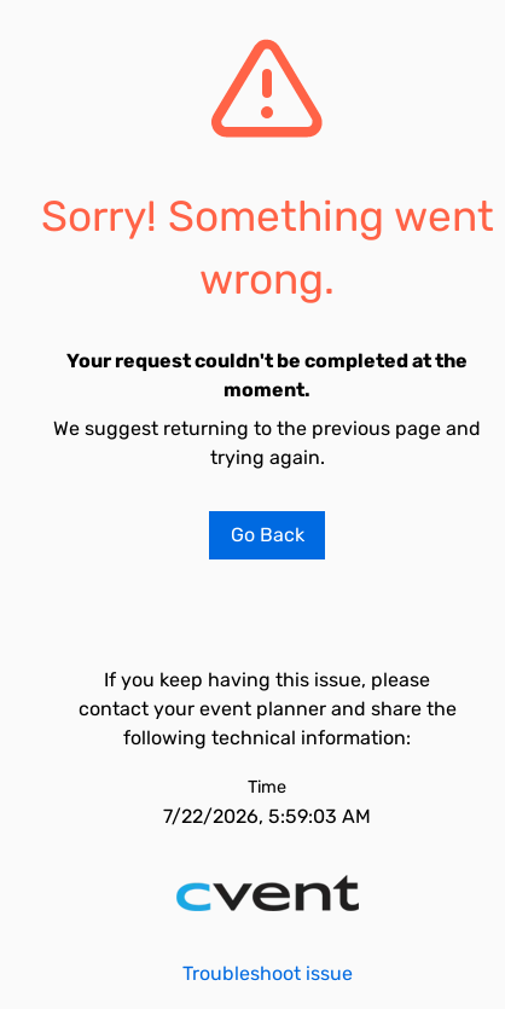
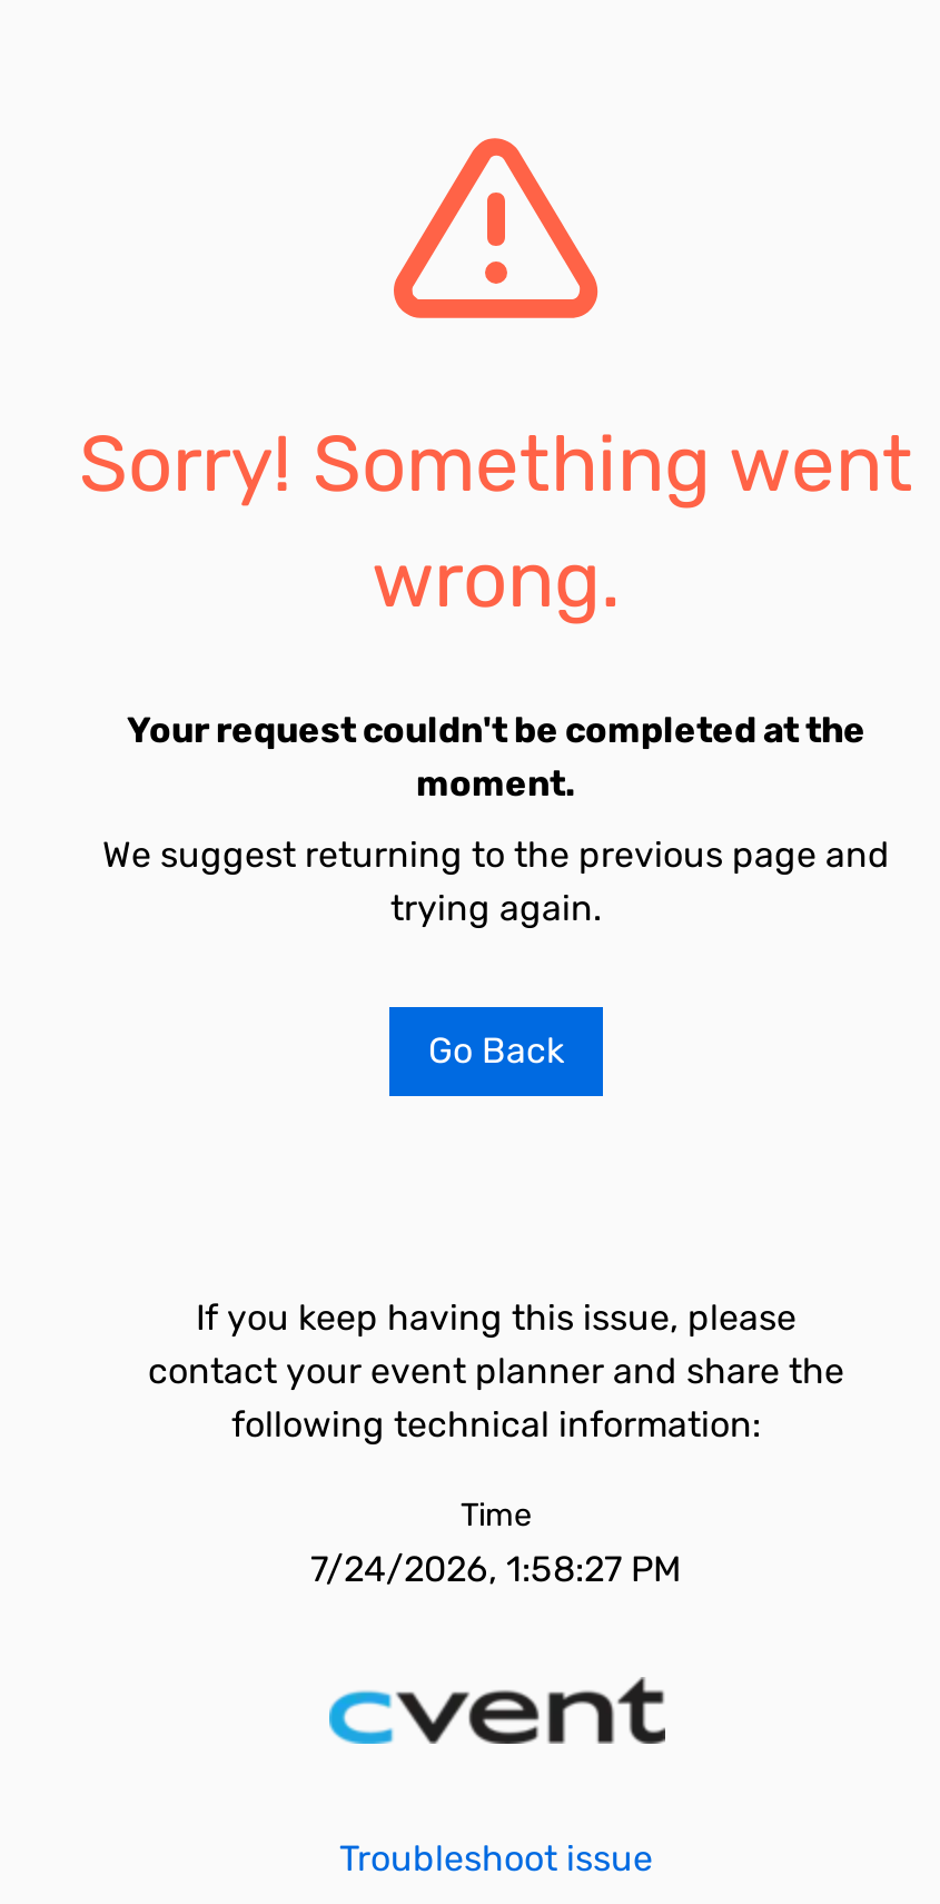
[163,805,371,828] 7/22/2026, 5:59:03 AM -> [310,1548,682,1590] 7/24/2026, 1:58:27 PM

